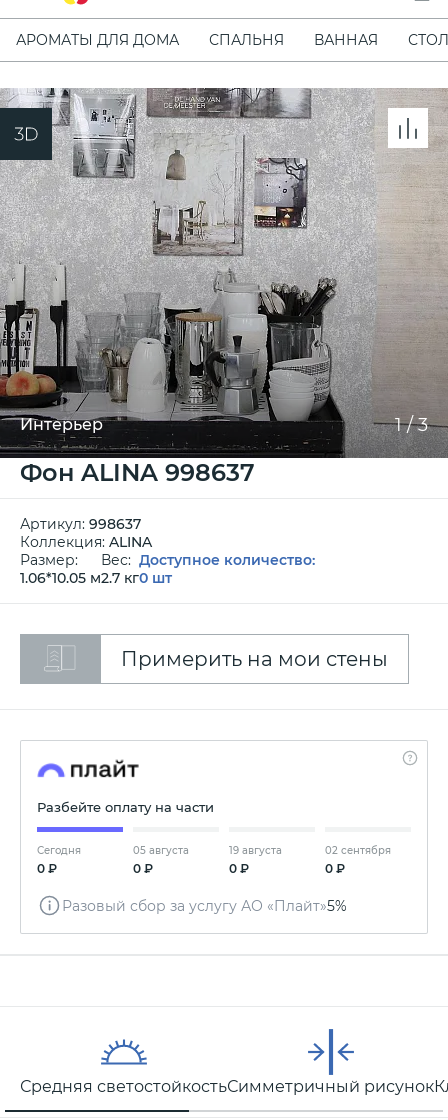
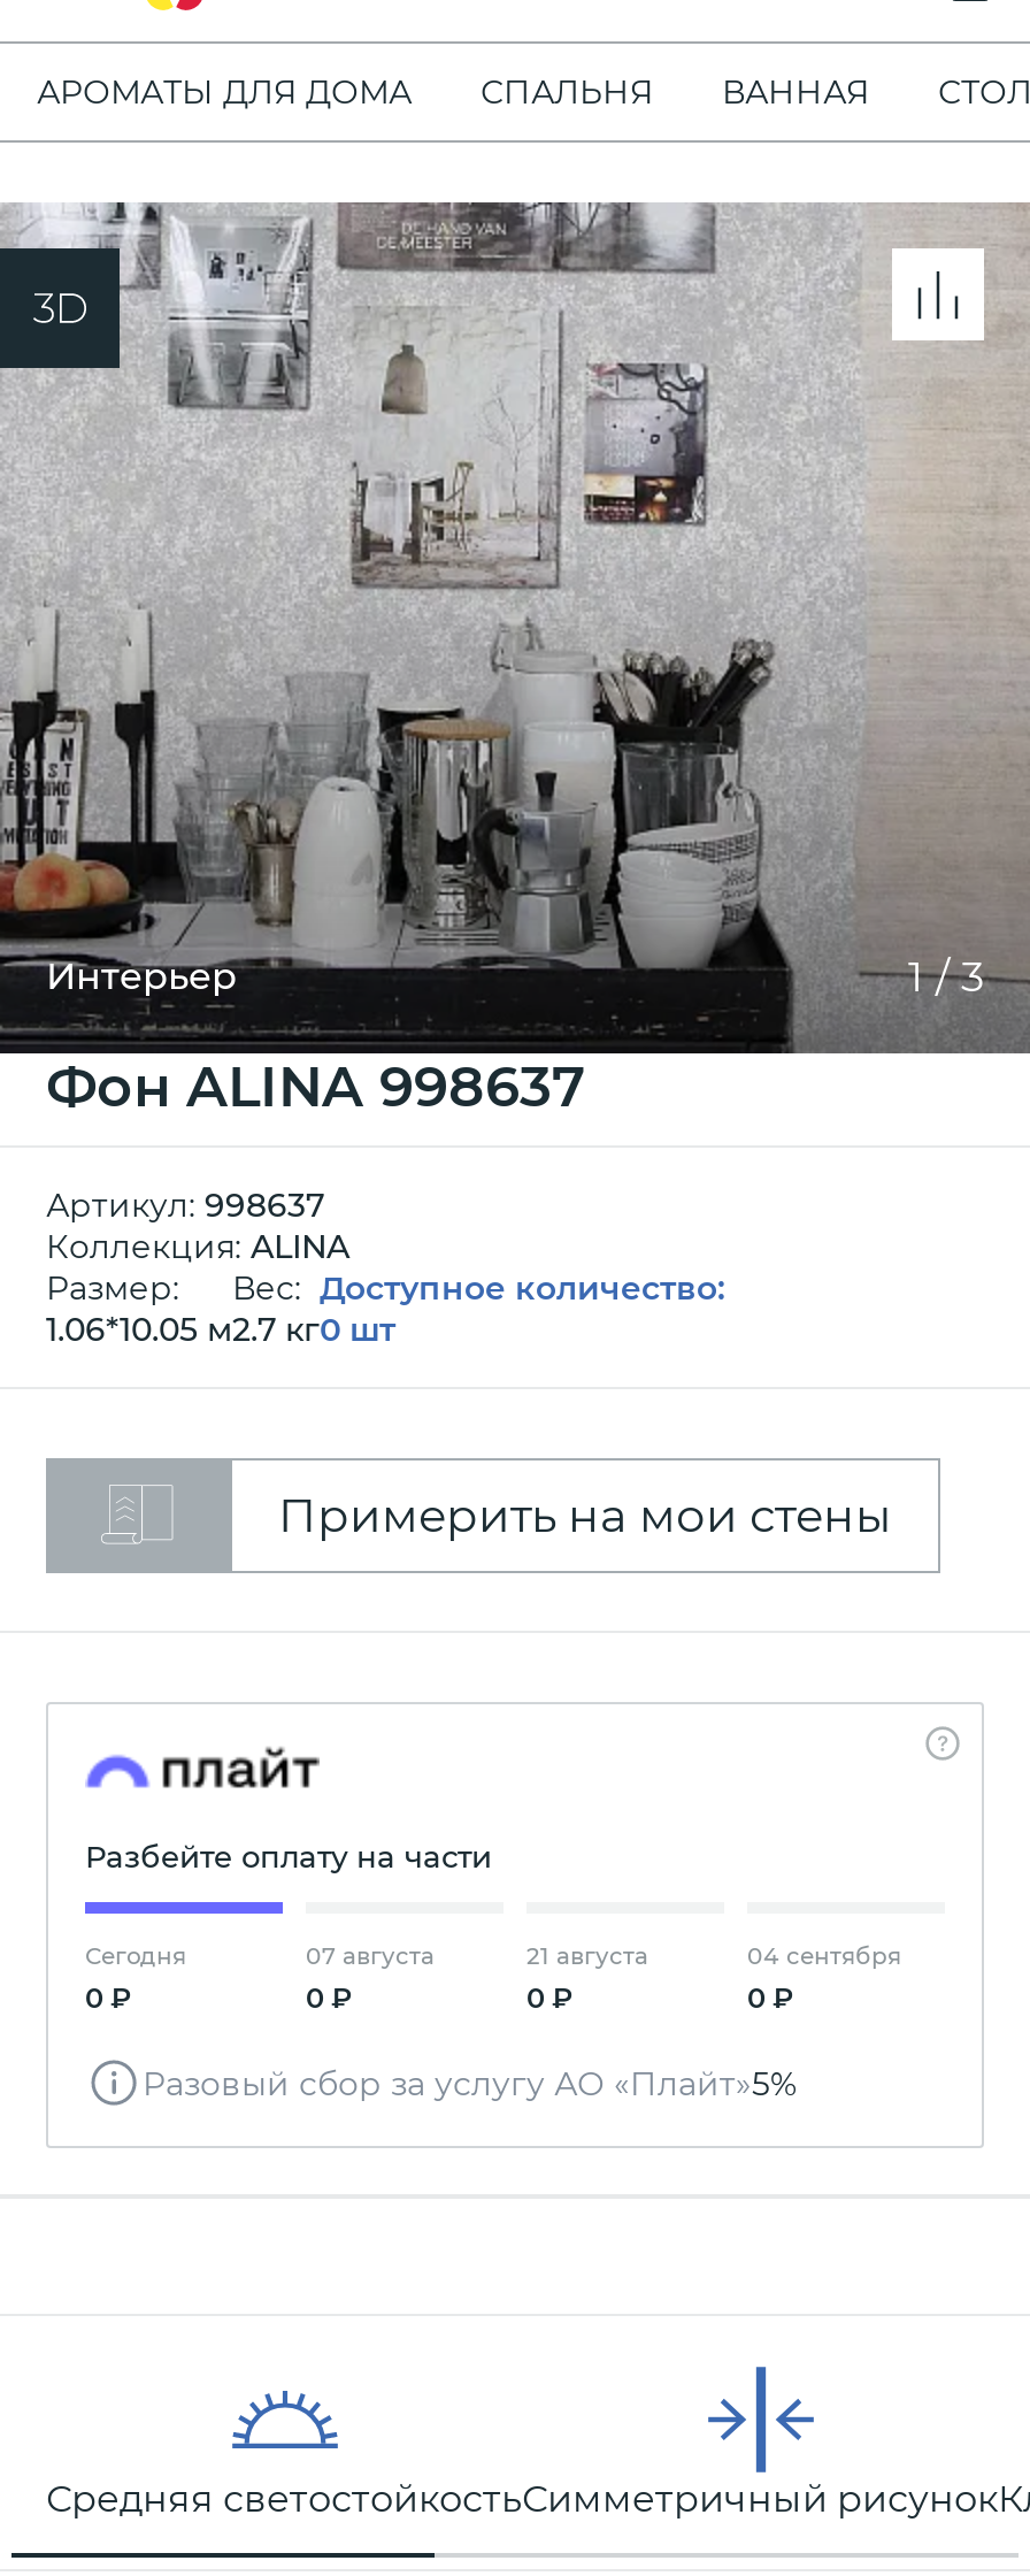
[133,844,189,857] 05 августа -> [306,1941,435,1971] 07 августа
[229,844,282,857] 19 августа -> [526,1941,648,1971] 21 августа
[325,844,391,857] 02 сентября -> [747,1941,901,1971] 04 сентября

